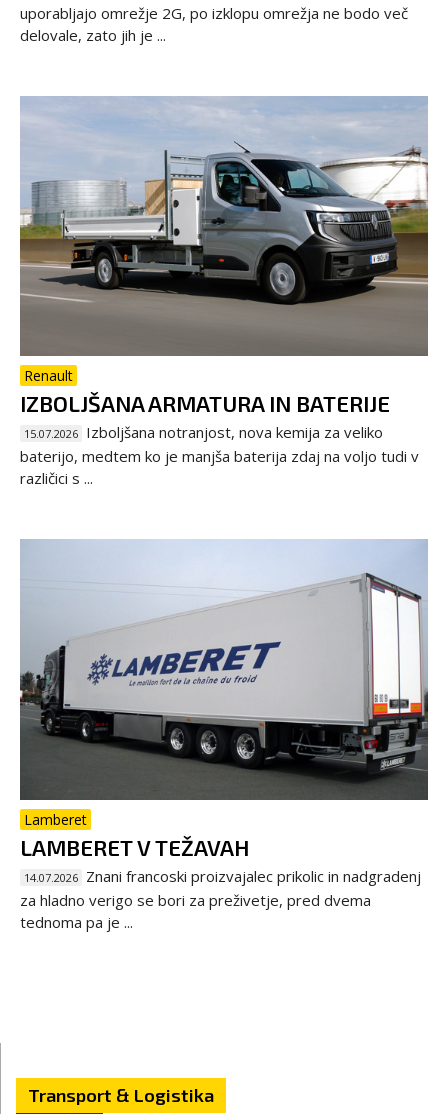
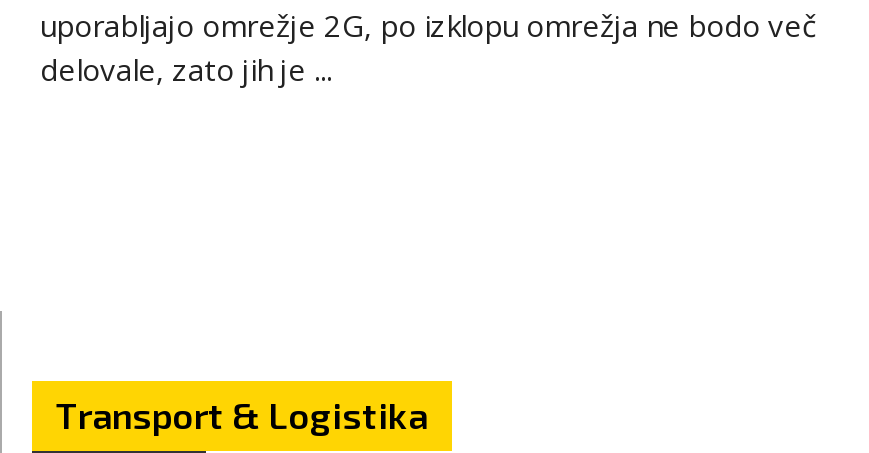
[19,96,429,488] [image] | Renault | IZBOLJŠANA ARMATURA IN BATERIJE | 15.07.2026 Izboljšana notranjost, nova kemija za veliko | baterijo, medtem ko je manjša baterija zdaj na voljo tudi v | različici s ... -> none
[19,539,429,932] [image] | Lamberet | LAMBERET V TEŽAVAH | 14.07.2026 Znani francoski proizvajalec prikolic in nadgradenj | za hladno verigo se bori za preživetje, pred dvema | tednoma pa je ... -> none

